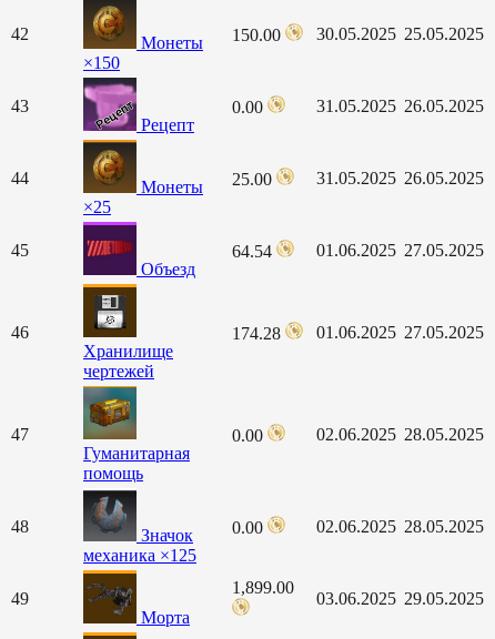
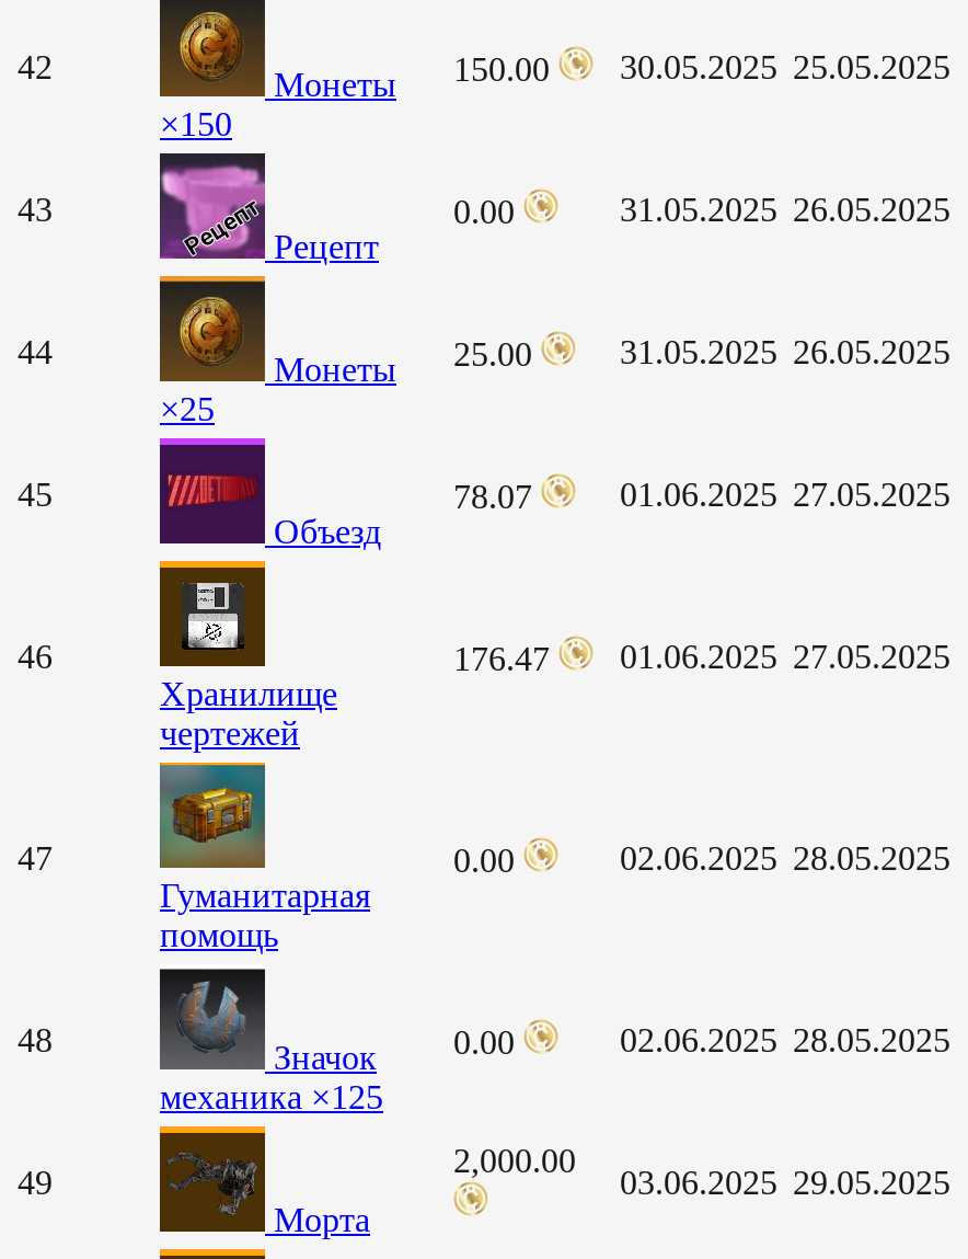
[232,241,276,260] 64.54 -> [453,477,541,514] 78.07
[232,322,484,342] 174.28 01.06.2025 27.05.2025 -> [453,637,950,676] 176.47 01.06.2025 27.05.2025
[232,578,294,596] 1,899.00 -> [453,1141,576,1178] 2,000.00

